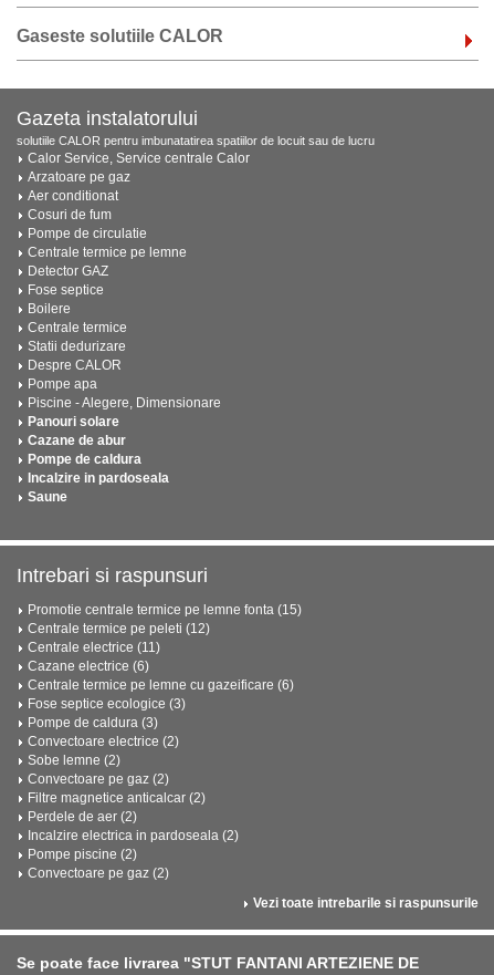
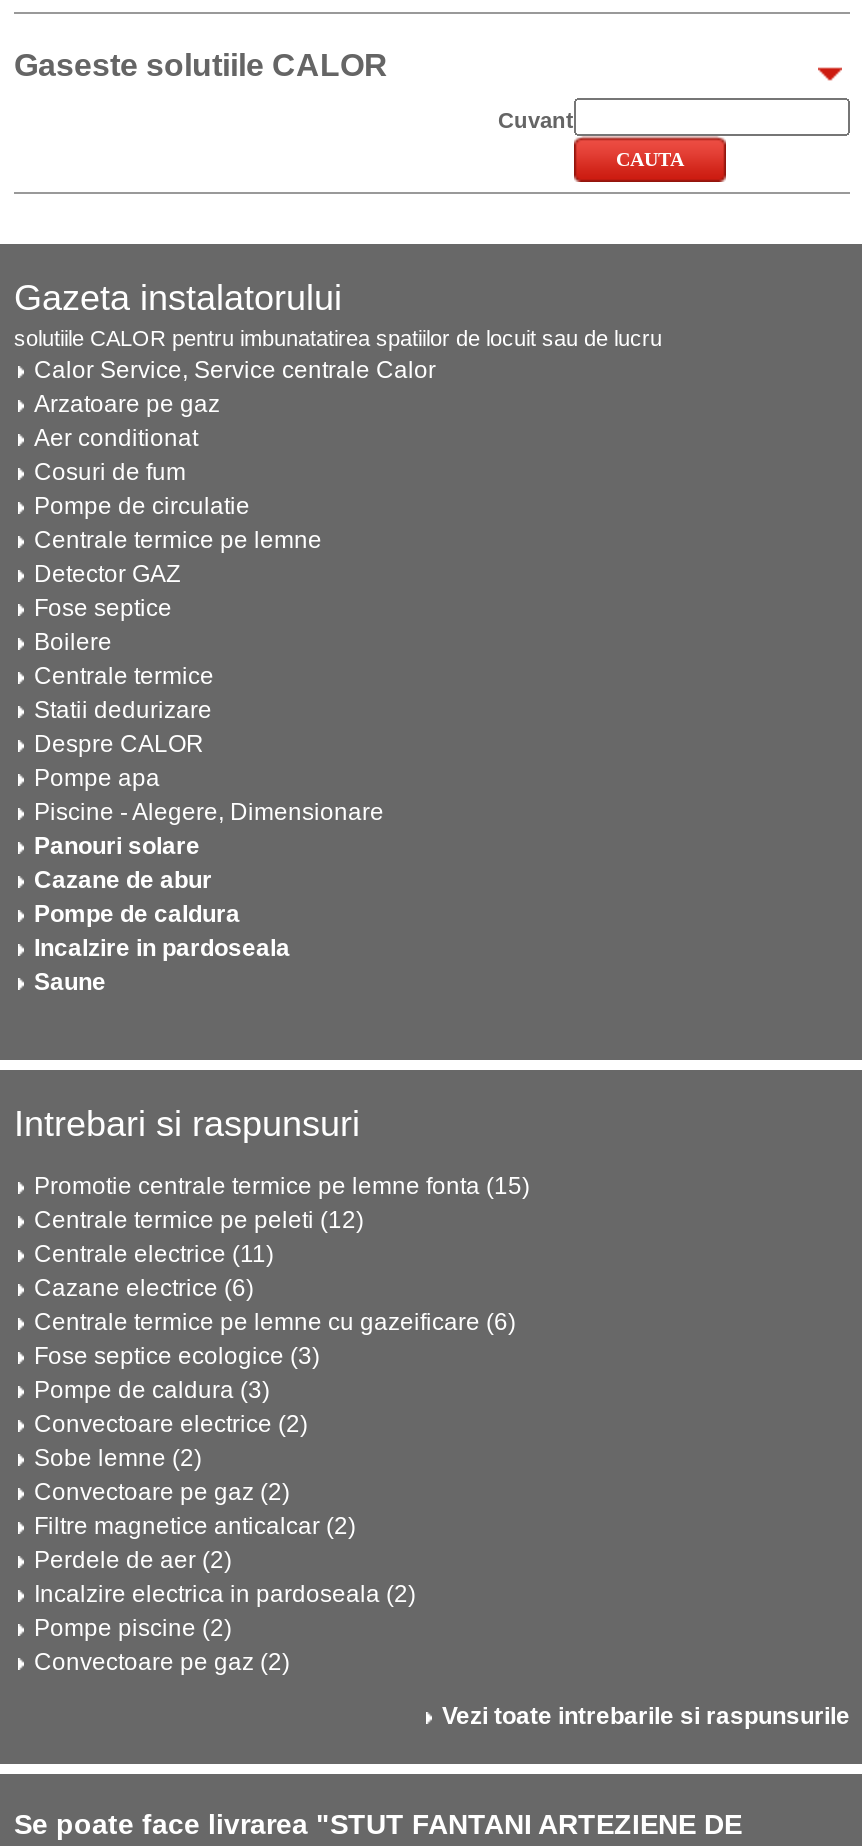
none -> [498,100,852,184] [image] | Cuvant

